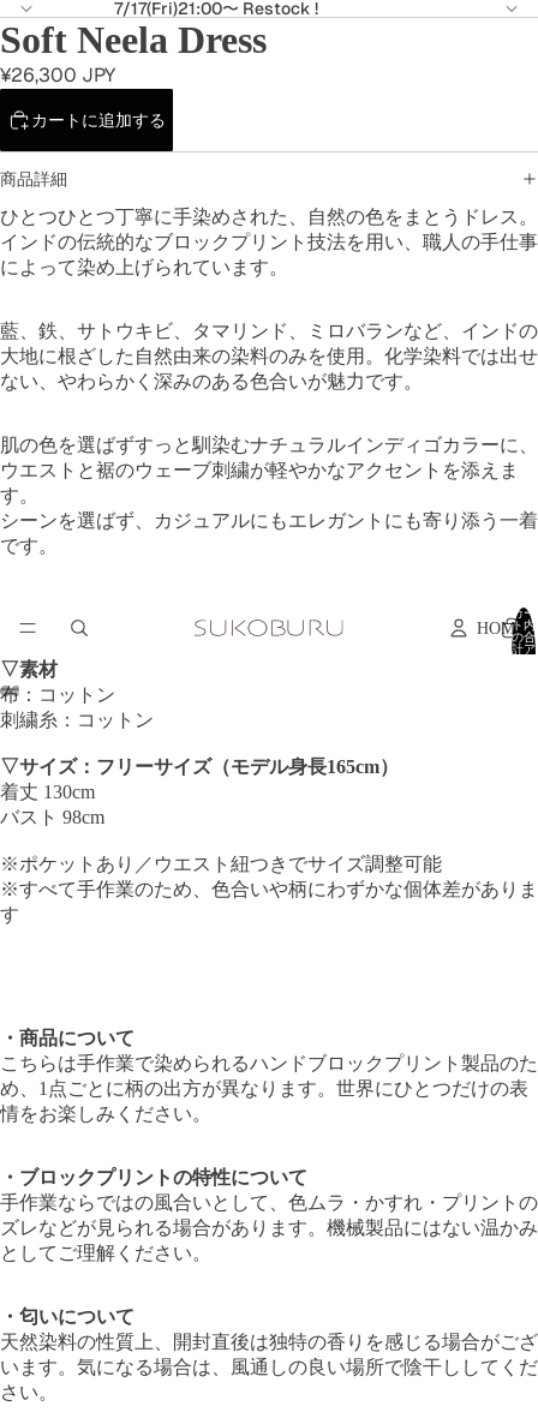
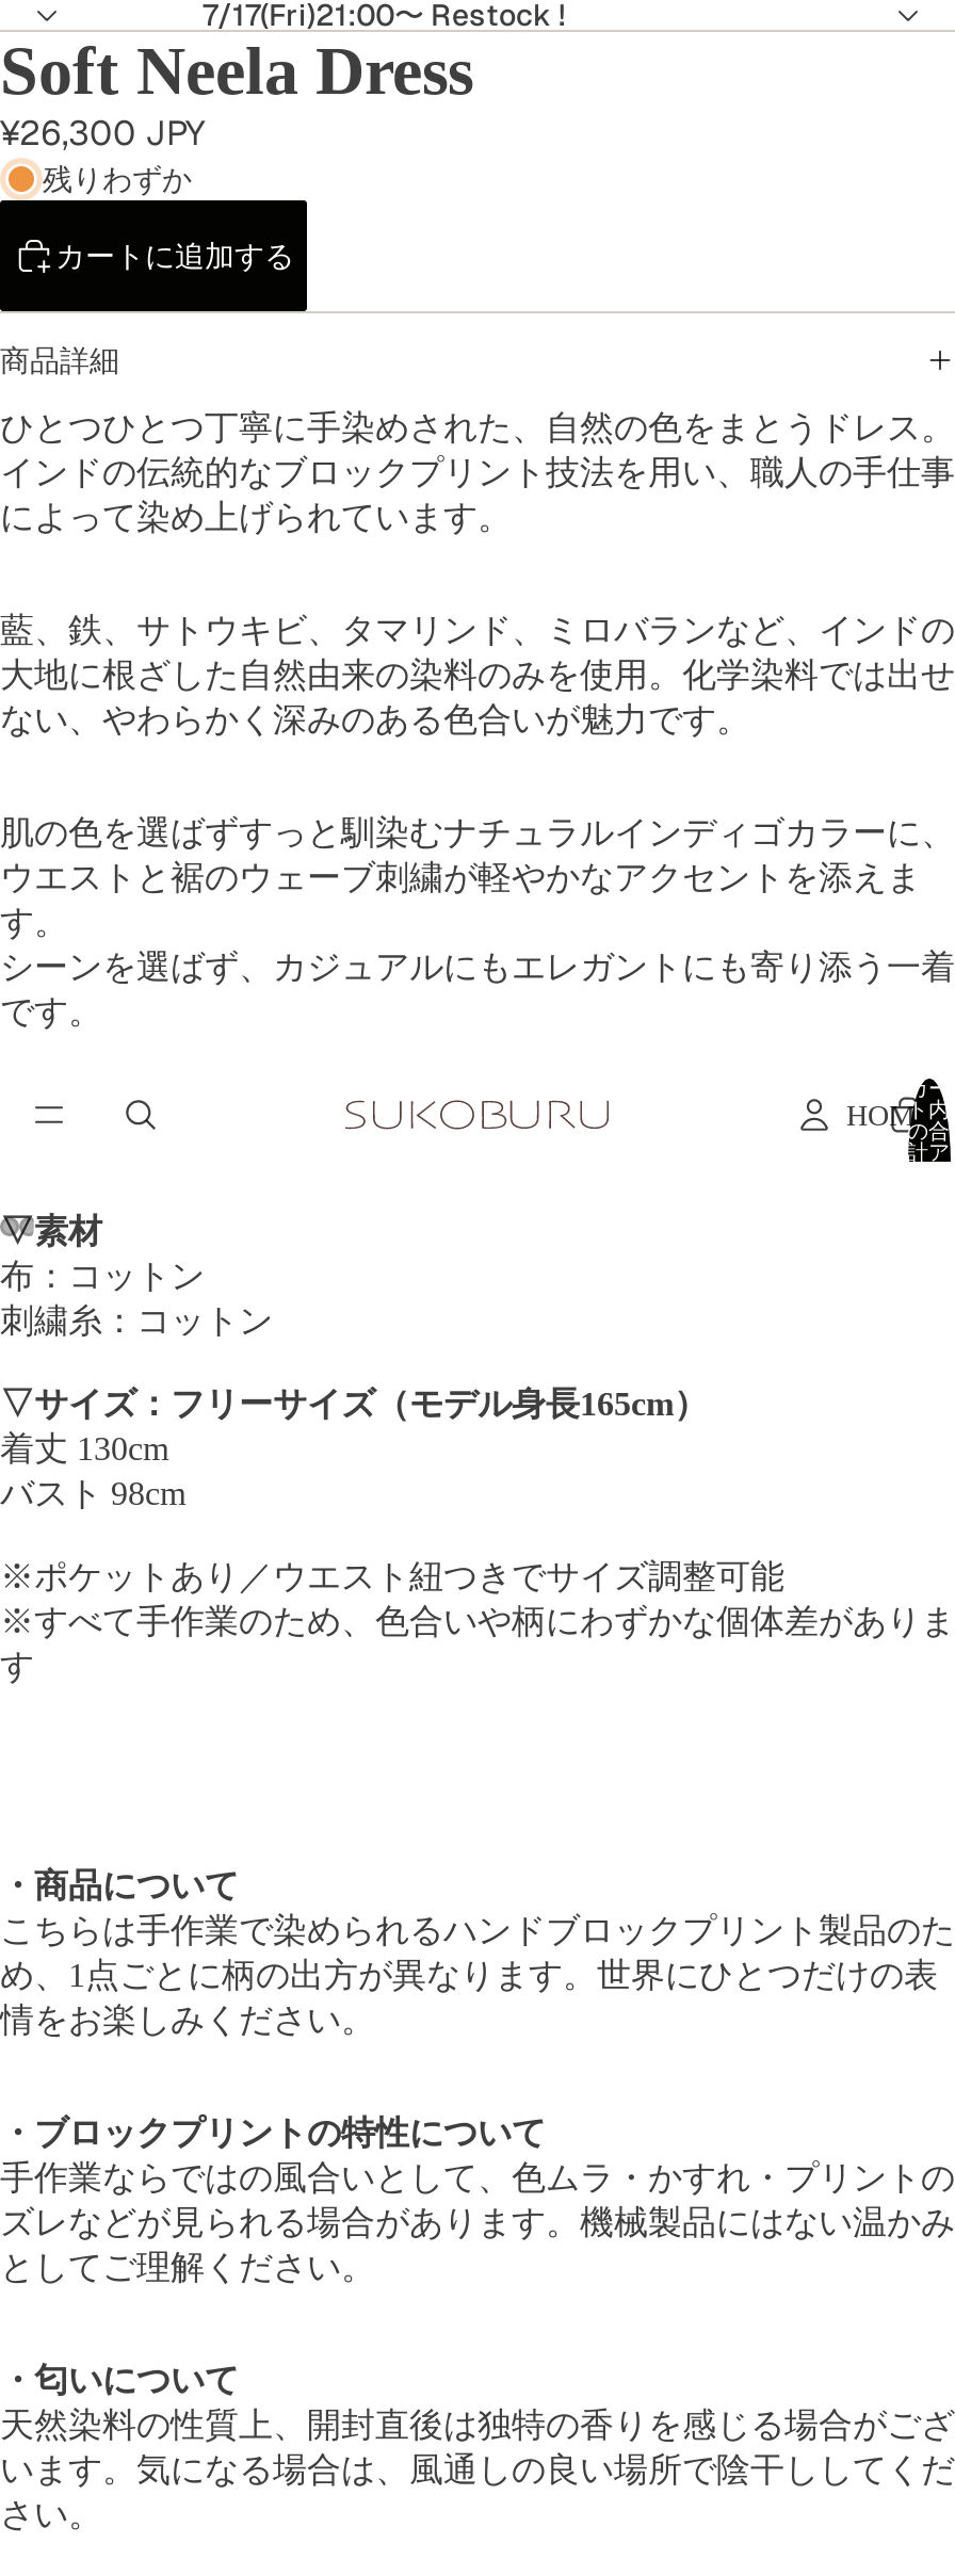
none -> [43,163,192,195] 残りわずか

